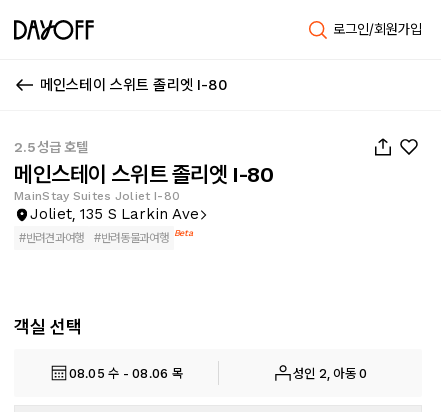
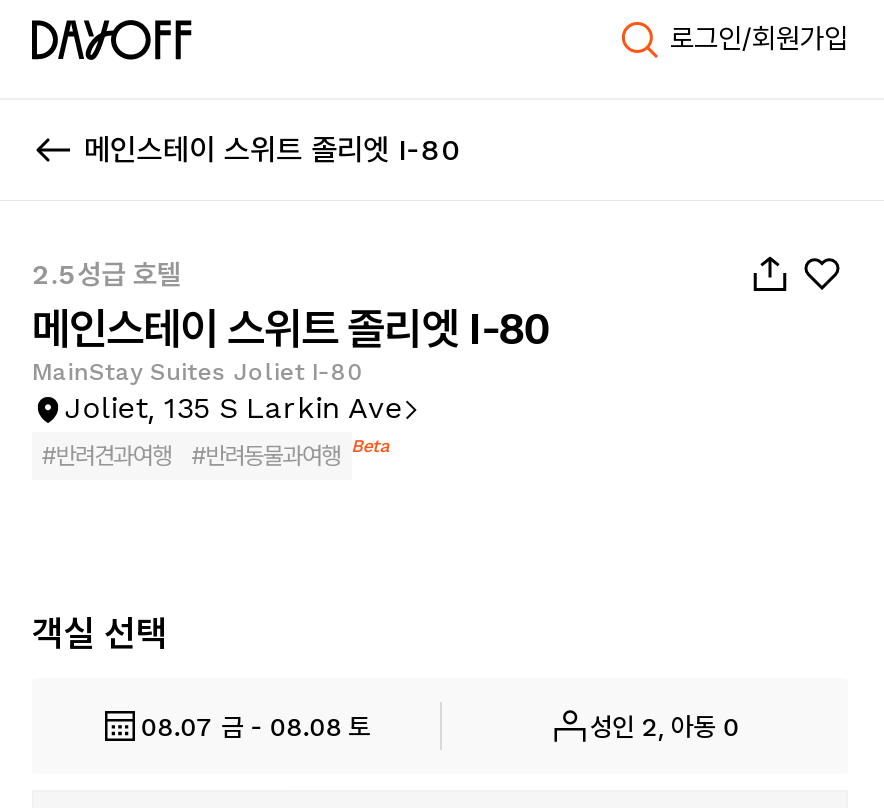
[69,365,183,380] 08.05 수 - 08.06 목 -> [140,711,371,741] 08.07 금 - 08.08 토

